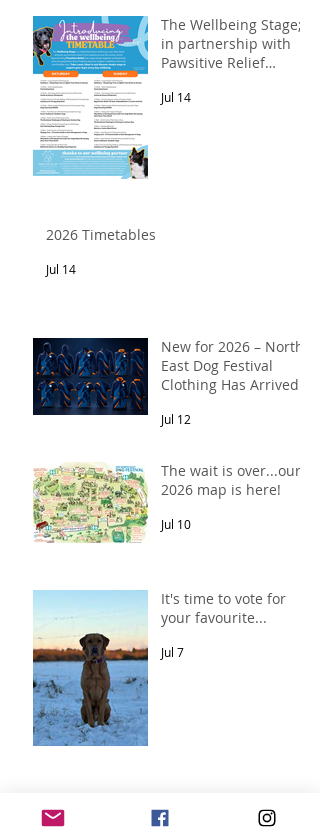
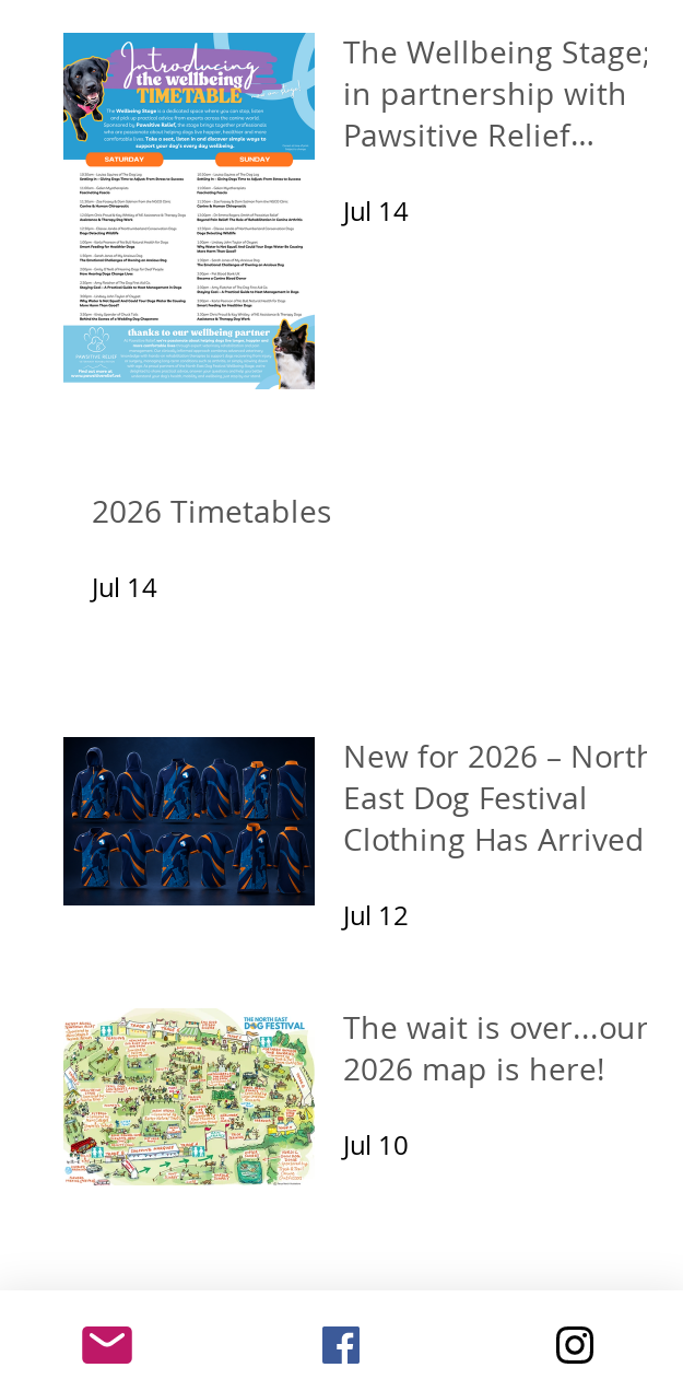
[32,589,286,747] [image] | It's time to vote for | your favourite... | Jul 7 -> none

